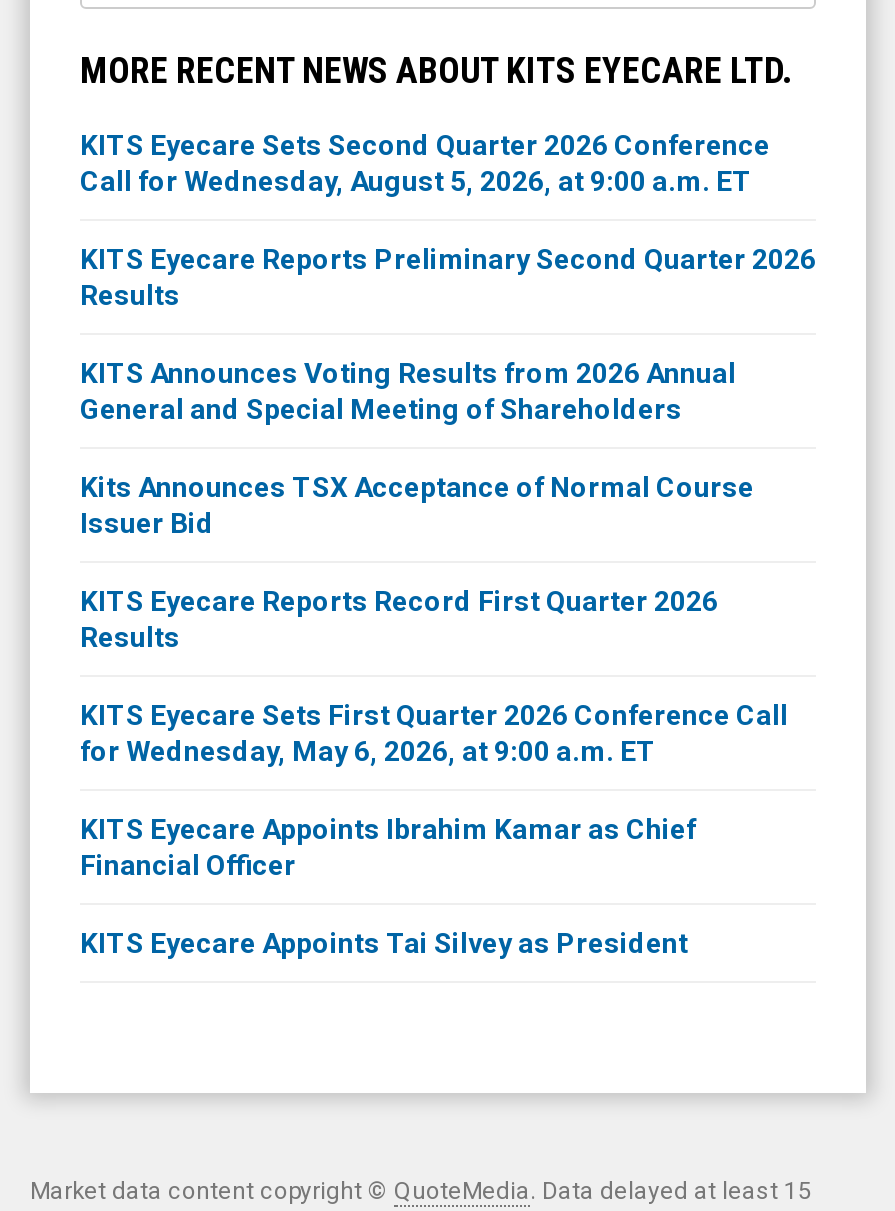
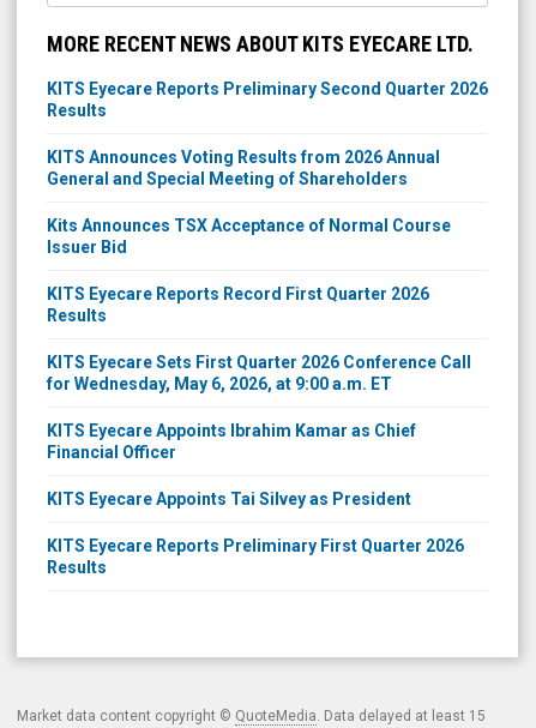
[80,129,770,197] KITS Eyecare Sets Second Quarter 2026 Conference | Call for Wednesday, August 5, 2026, at 9:00 a.m. ET -> none
moved [80,243,816,959] -> [47,79,488,508]: KITS Eyecare Reports Preliminary Second Quarter 2026 | Results | KITS Announces Voting Results from 2026 Annual | ... | Financial Officer | KITS Eyecare Appoints Tai Silvey as President
none -> [47,536,464,577] KITS Eyecare Reports Preliminary First Quarter 2026 | Results

